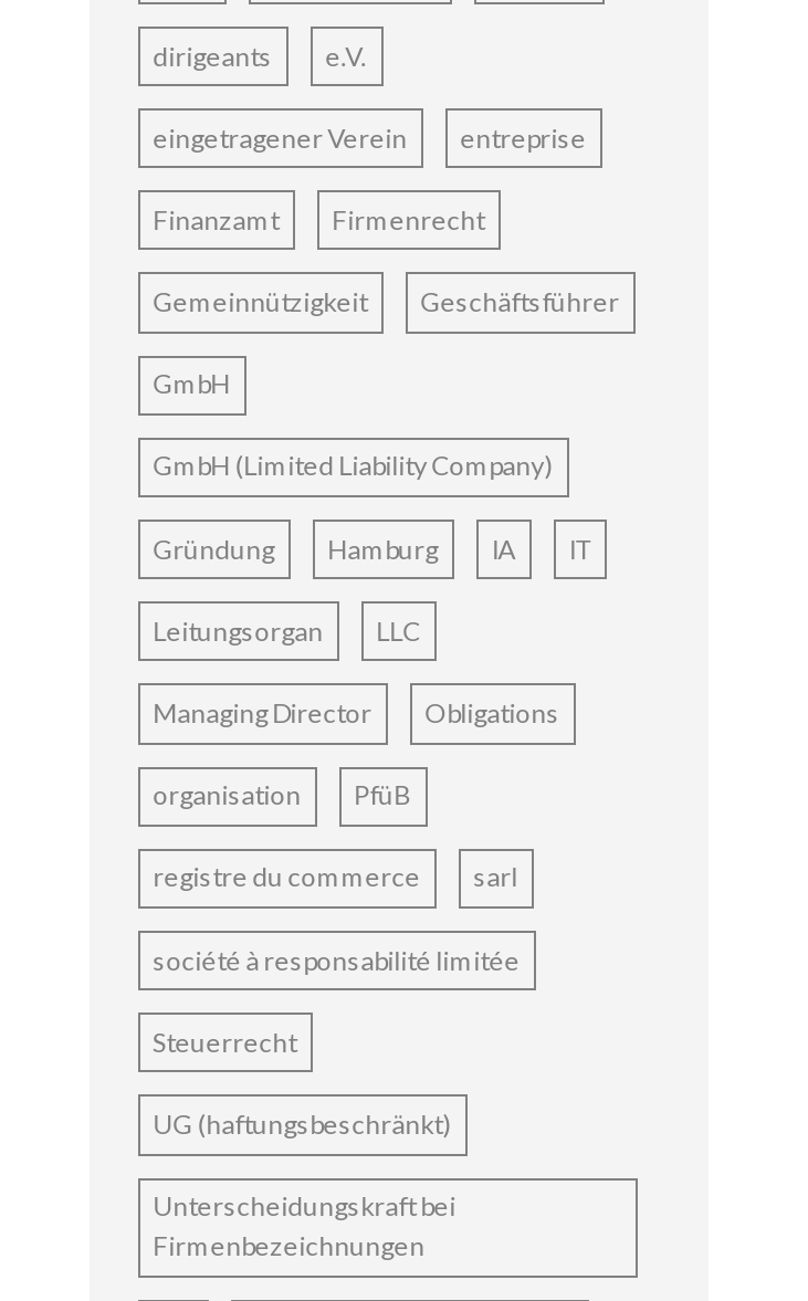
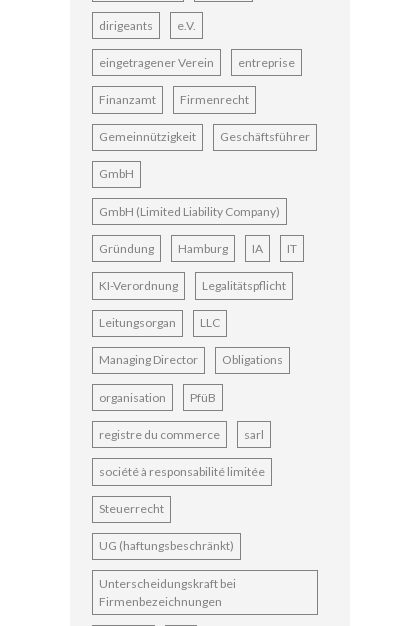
none -> [99,278,286,293] KI-Verordnung | Legalitätspflicht

